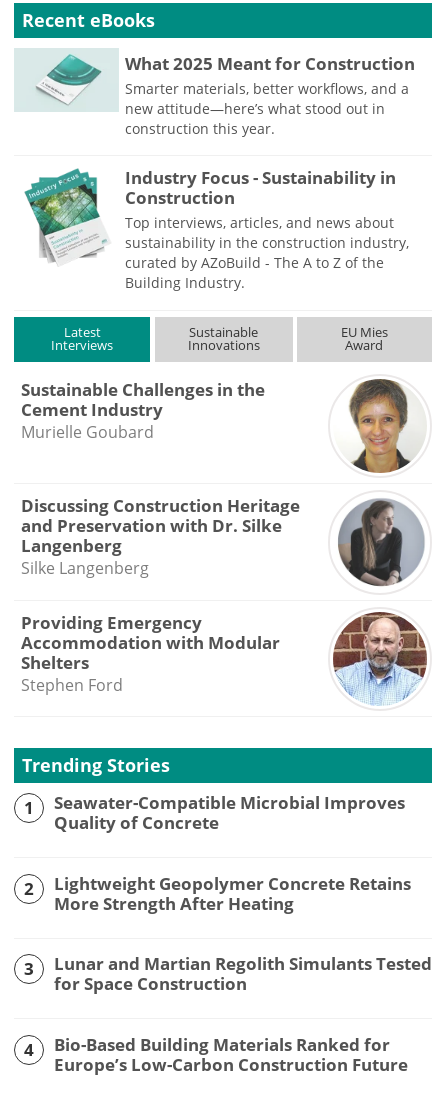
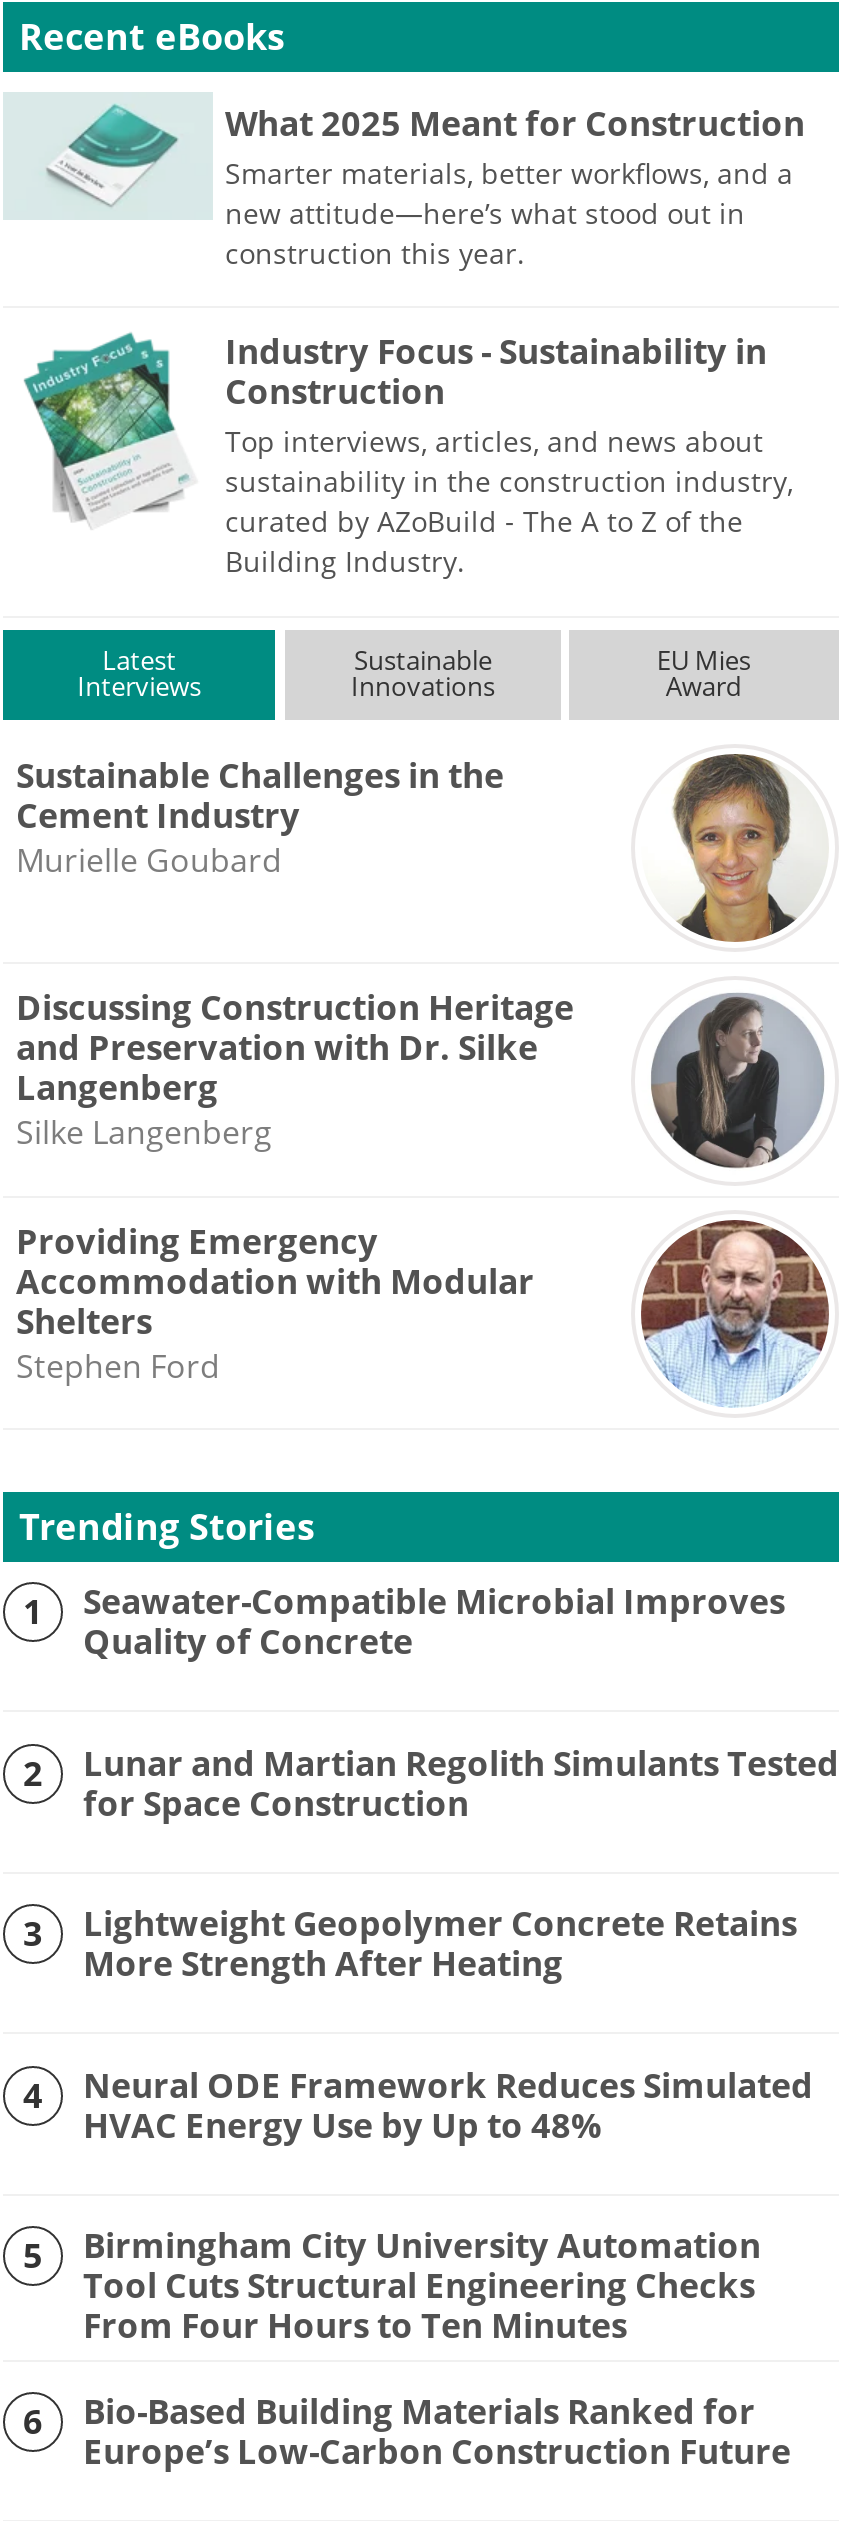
none -> [23,2062,813,2445] Neural ODE Framework Reduces Simulated | HVAC Energy Use by Up to 48% | 5 | Birmingham City University Automation | Tool Cuts Structural Engineering Checks | From Four Hours to Ten Minutes | 6
moved [24,952,432,995] -> [23,1739,839,1956]: 3 | Lunar and Martian Regolith Simulants Tested | for Space Construction

